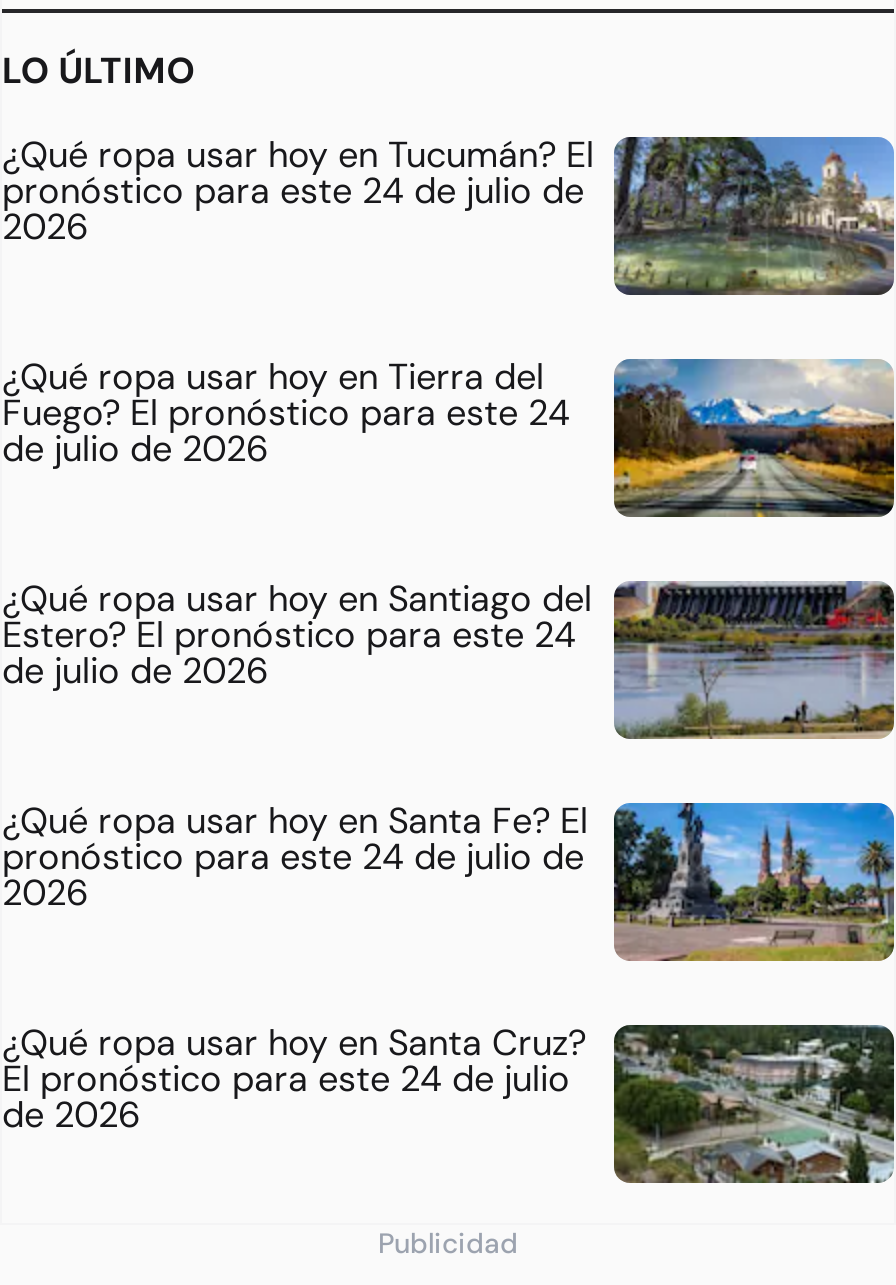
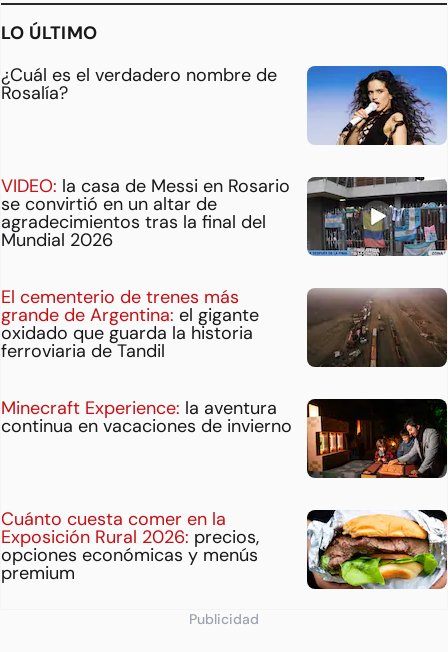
[2,130,890,297] [image] | ¿Qué ropa usar hoy en Tucumán? El | pronóstico para este 24 de julio de | 2026 -> [1,63,445,146] [image] | ¿Cuál es el verdadero nombre de | Rosalía?
[2,352,890,519] [image] | ¿Qué ropa usar hoy en Tierra del | Fuego? El pronóstico para este 24 | de julio de 2026 -> [1,174,445,257] [image] | VIDEO: la casa de Messi en Rosario | se convirtió en un altar de | agradecimientos tras la final del | Mundial 2026
[2,574,592,694] ¿Qué ropa usar hoy en Santiago del | Estero? El pronóstico para este 24 | de julio de 2026 -> [1,285,259,363] El cementerio de trenes más | grande de Argentina: el gigante | oxidado que guarda la historia | ferroviaria de Tandil
[612,581,890,741] [image] -> [306,288,445,368] [image]
[2,796,890,963] [image] | ¿Qué ropa usar hoy en Santa Fe? El | pronóstico para este 24 de julio de | 2026 -> [1,396,445,479] [image] | Minecraft Experience: la aventura | continua en vacaciones de invierno
[2,1018,586,1138] ¿Qué ropa usar hoy en Santa Cruz? | El pronóstico para este 24 de julio | de 2026 -> [1,507,259,585] Cuánto cuesta comer en la | Exposición Rural 2026: precios, | opciones económicas y menús | premium
[612,1023,890,1185] [image] -> [306,509,445,590] [image]

